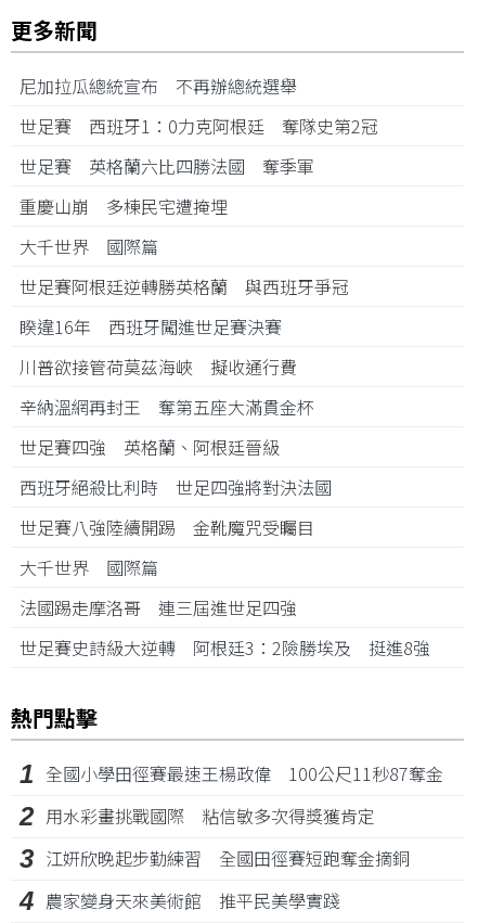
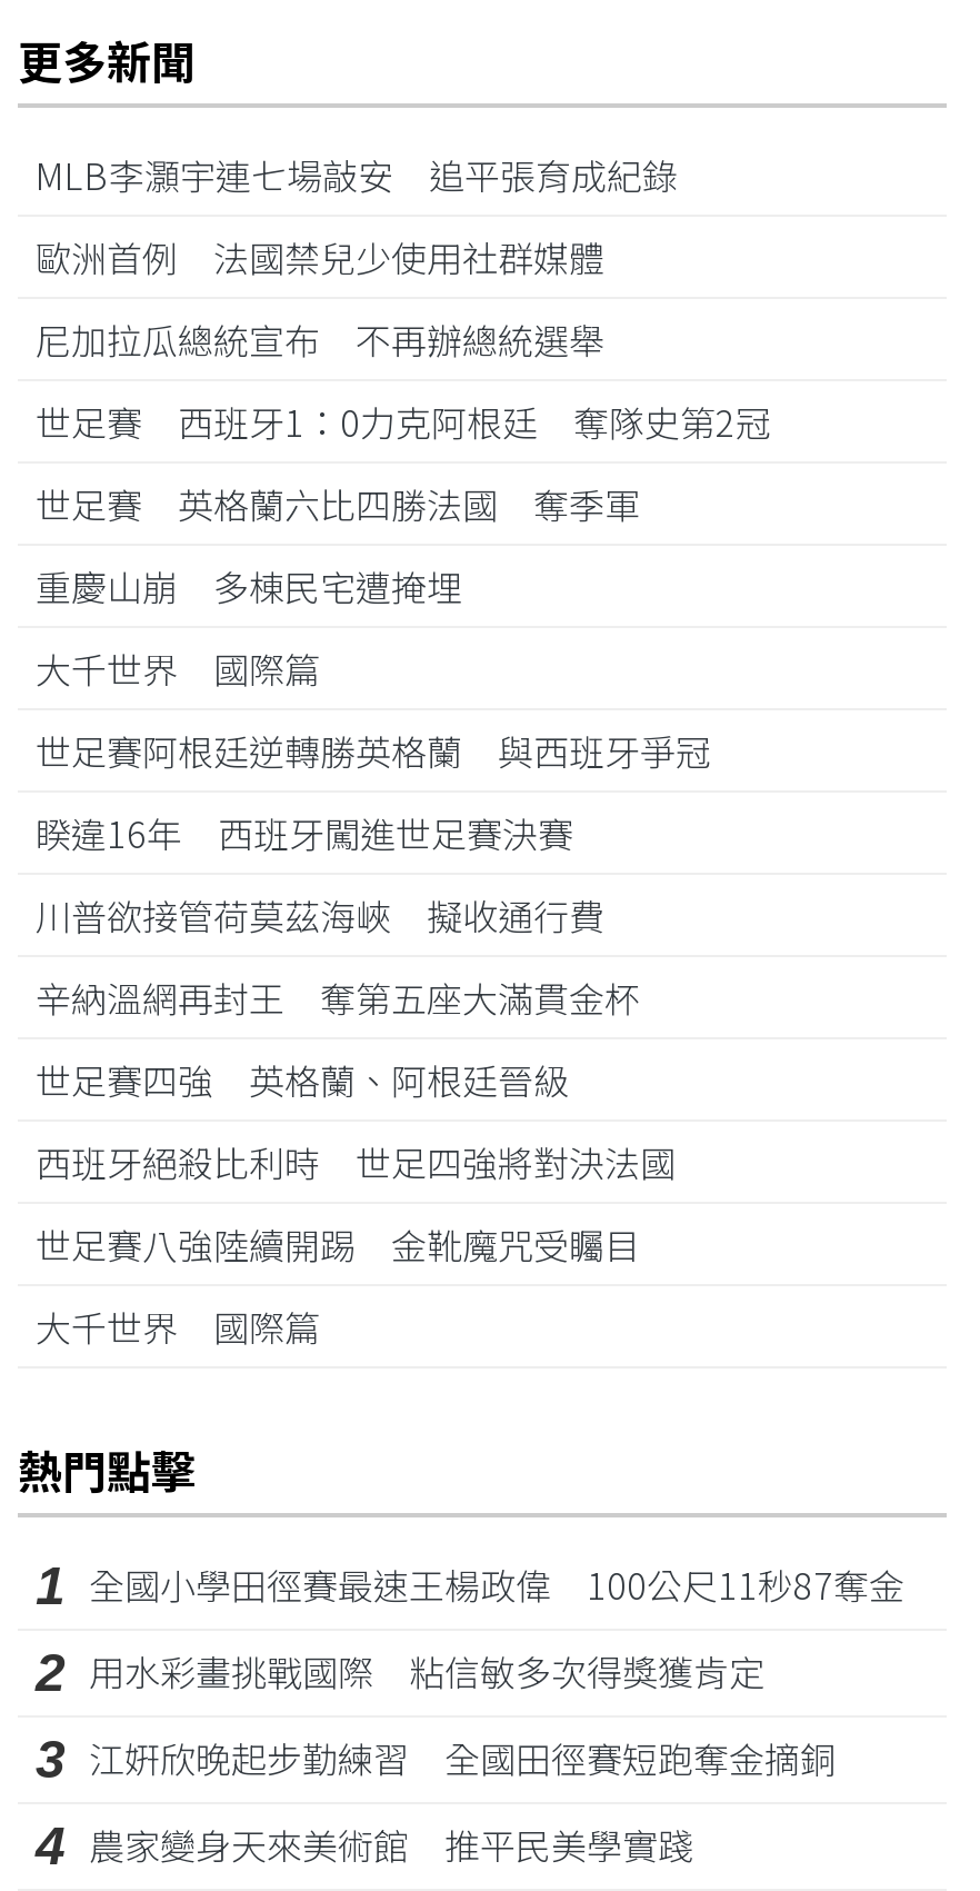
none -> [36,149,713,284] MLB李灝宇連七場敲安 追平張育成紀錄 | 歐洲首例 法國禁兒少使用社群媒體
moved [20,73,396,581] -> [36,313,807,1354]: 尼加拉瓜總統宣布 不再辦總統選舉 | 世足賽 西班牙1：0力克阿根廷 奪隊史第2冠 | 世足賽 英格蘭六比四勝法國 奪季軍 | ... | 世足賽八強陸續開踢 金靴魔咒受矚目 | 大千世界 國際篇
[20,595,430,661] 法國踢走摩洛哥 連三屆進世足四強 | 世足賽史詩級大逆轉 阿根廷3：2險勝埃及 挺進8強 -> none

